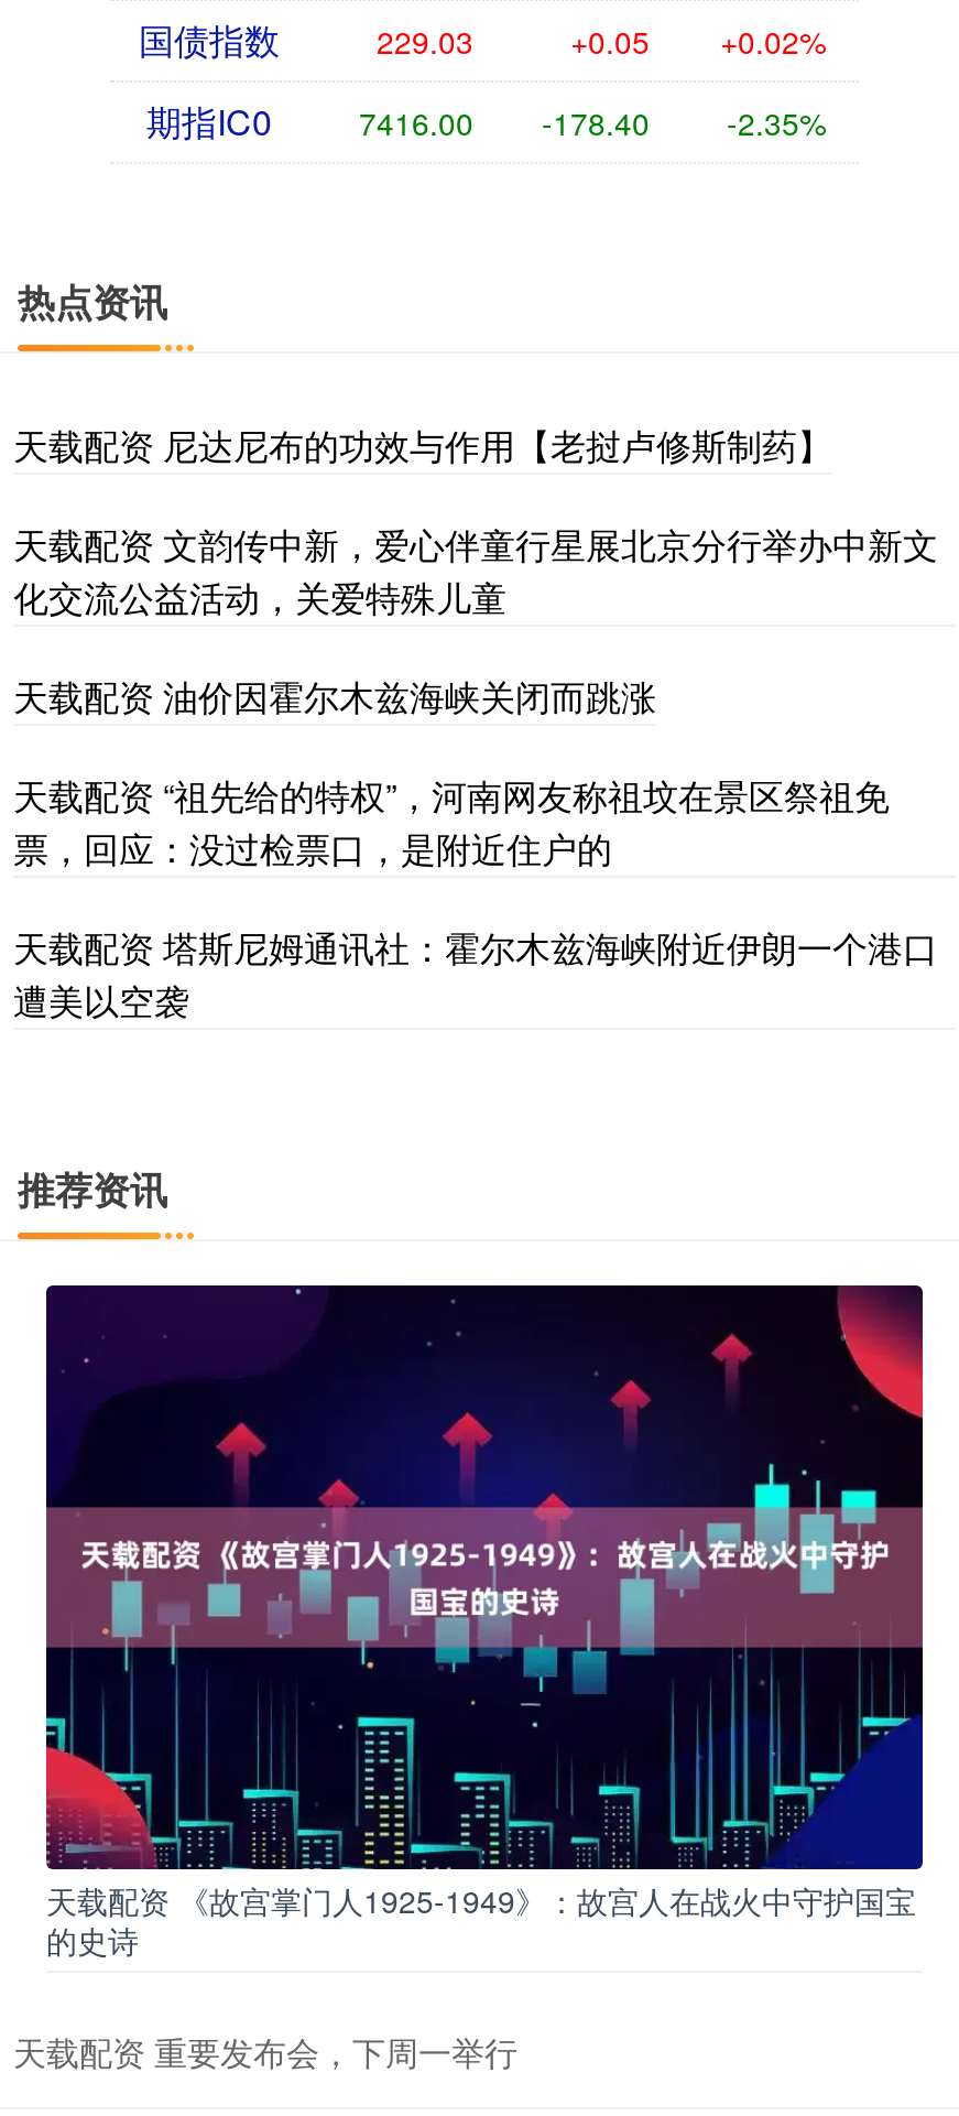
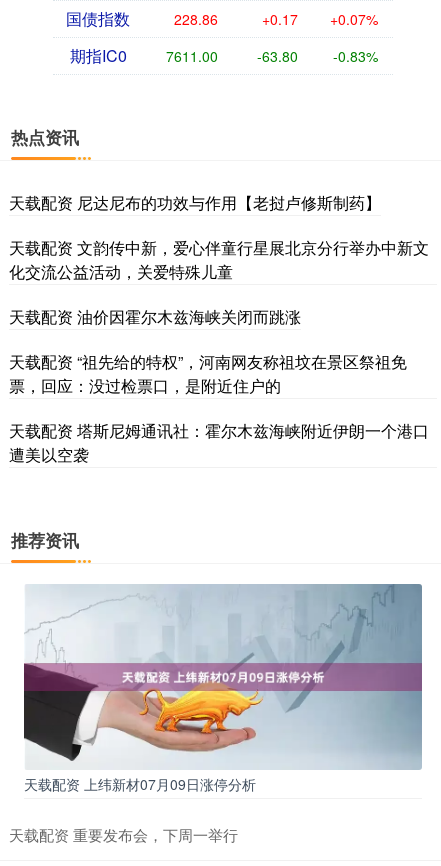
[377,19,473,63] 229.03 -> [174,9,218,29] 228.86
[570,19,650,63] +0.05 -> [262,9,298,29] +0.17
[720,19,826,63] +0.02% -> [330,9,378,29] +0.07%
[359,100,473,145] 7416.00 -> [166,46,218,66] 7611.00
[542,100,650,145] -178.40 -> [257,46,298,66] -63.80
[727,100,826,145] -2.35% -> [333,46,378,66] -0.83%
[44,1284,925,1963] [image] | 天载配资 《故宫掌门人1925-1949》：故宫人在战火中守护国宝 | 的史诗 -> [23,583,423,794] [image] | 天载配资 上纬新材07月09日涨停分析

